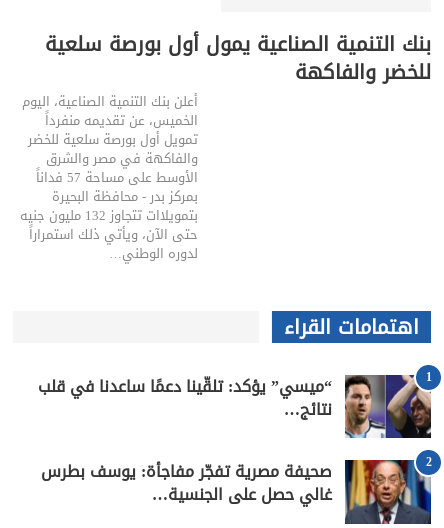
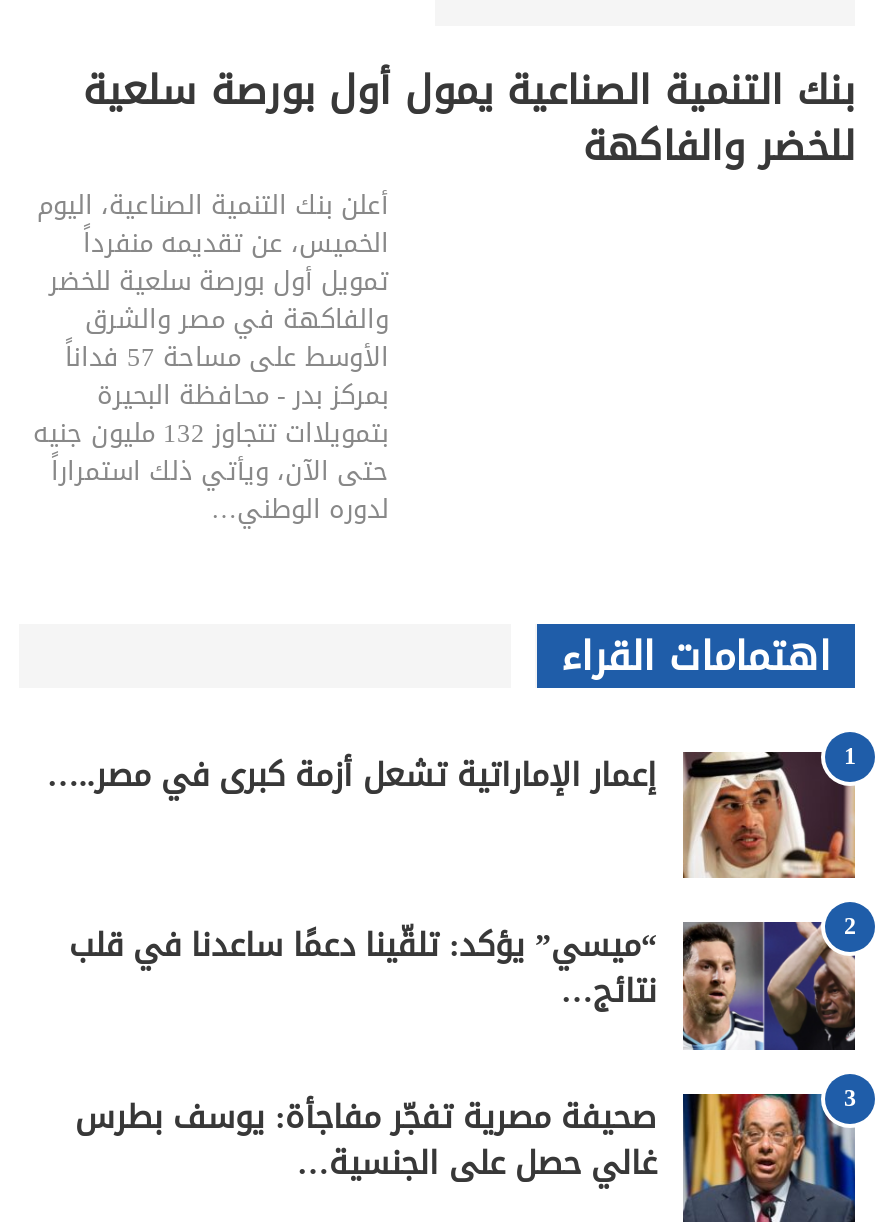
none -> [47,743,857,949] [image] | إعمار الإماراتية تشعل أزمة كبرى في مصر..… | 2
[425,451,431,473] 2 -> [844,1076,856,1120] 3

